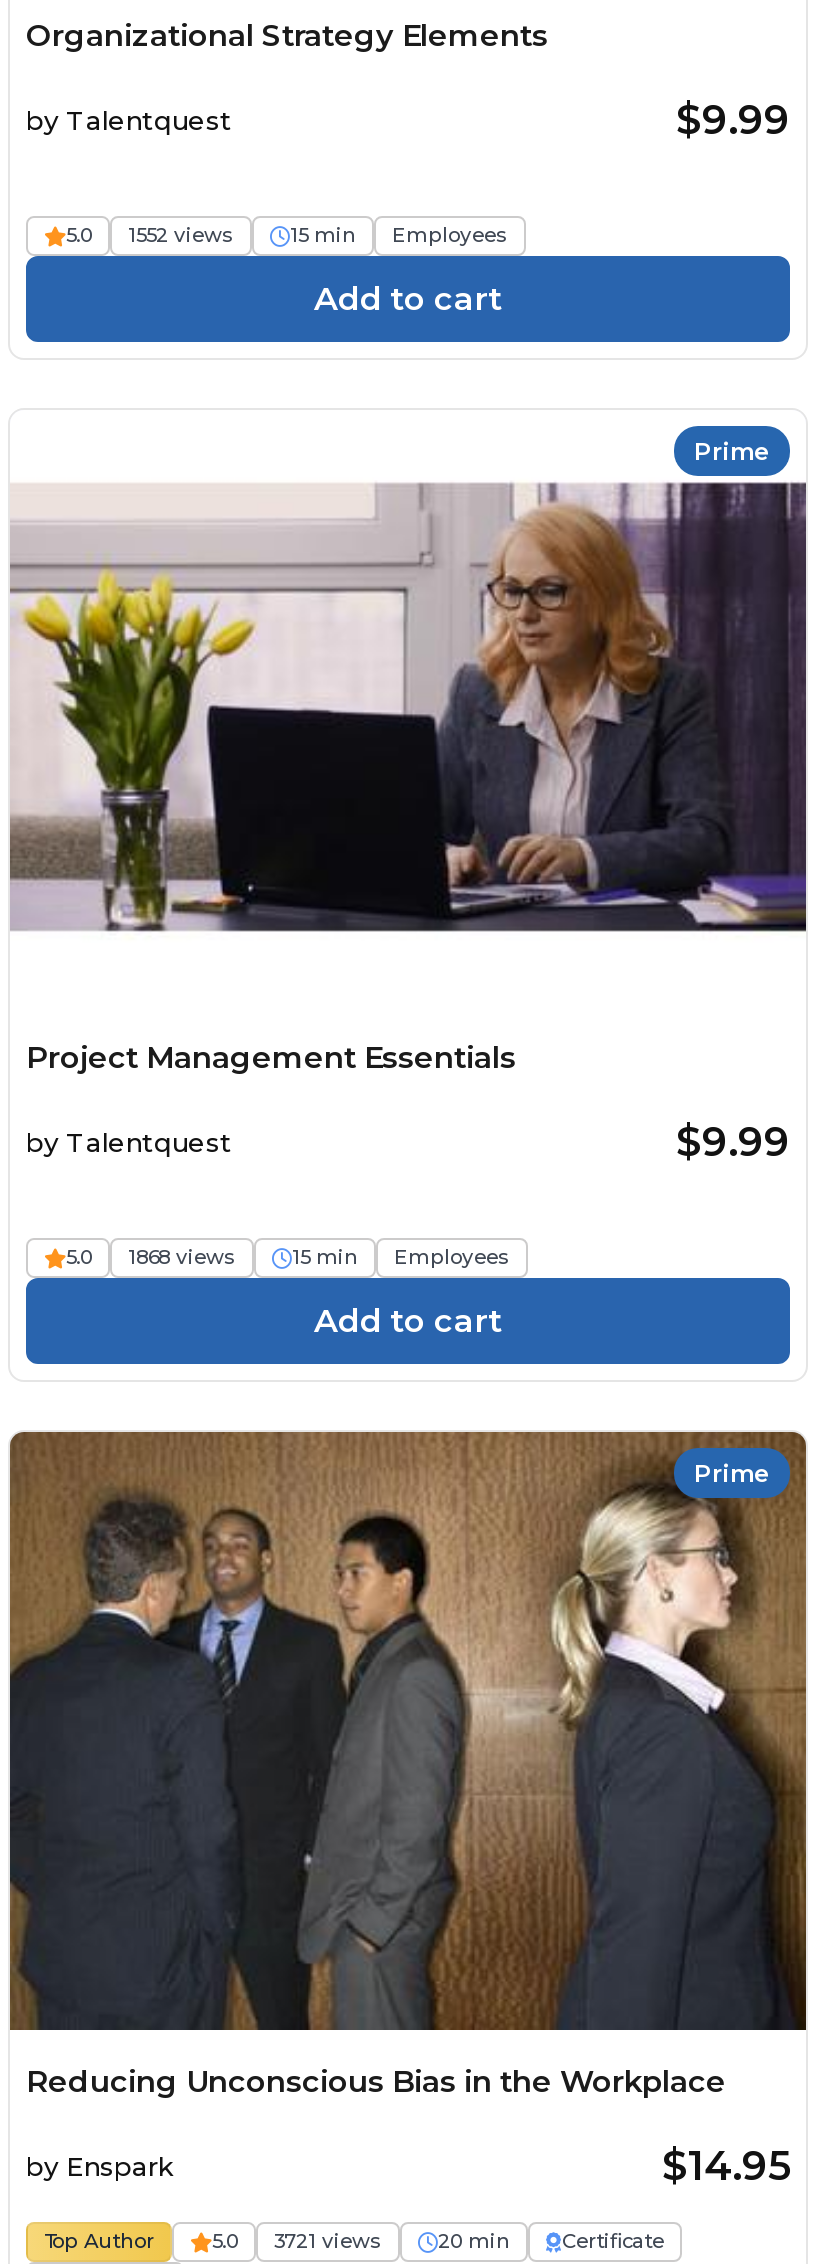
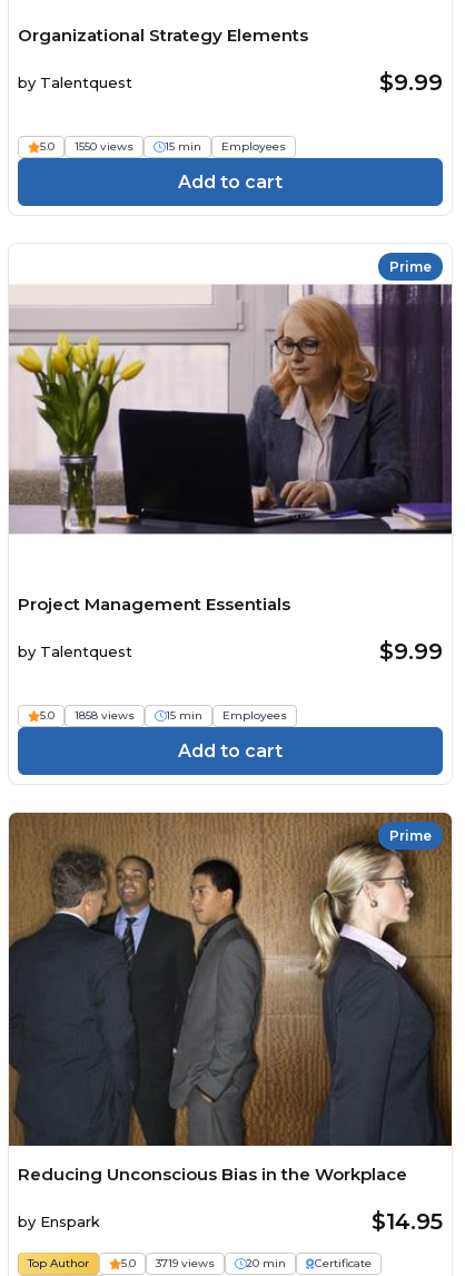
[66,221,234,247] 5.0 1552 views -> [40,139,133,153] 5.0 1550 views
[66,1244,236,1270] 5.0 1868 views -> [40,708,135,723] 5.0 1858 views
[212,2227,382,2253] 5.0 3721 views -> [121,1255,215,1270] 5.0 3719 views

